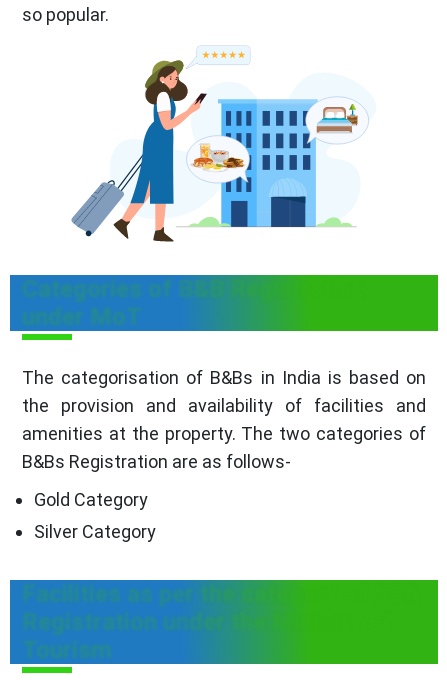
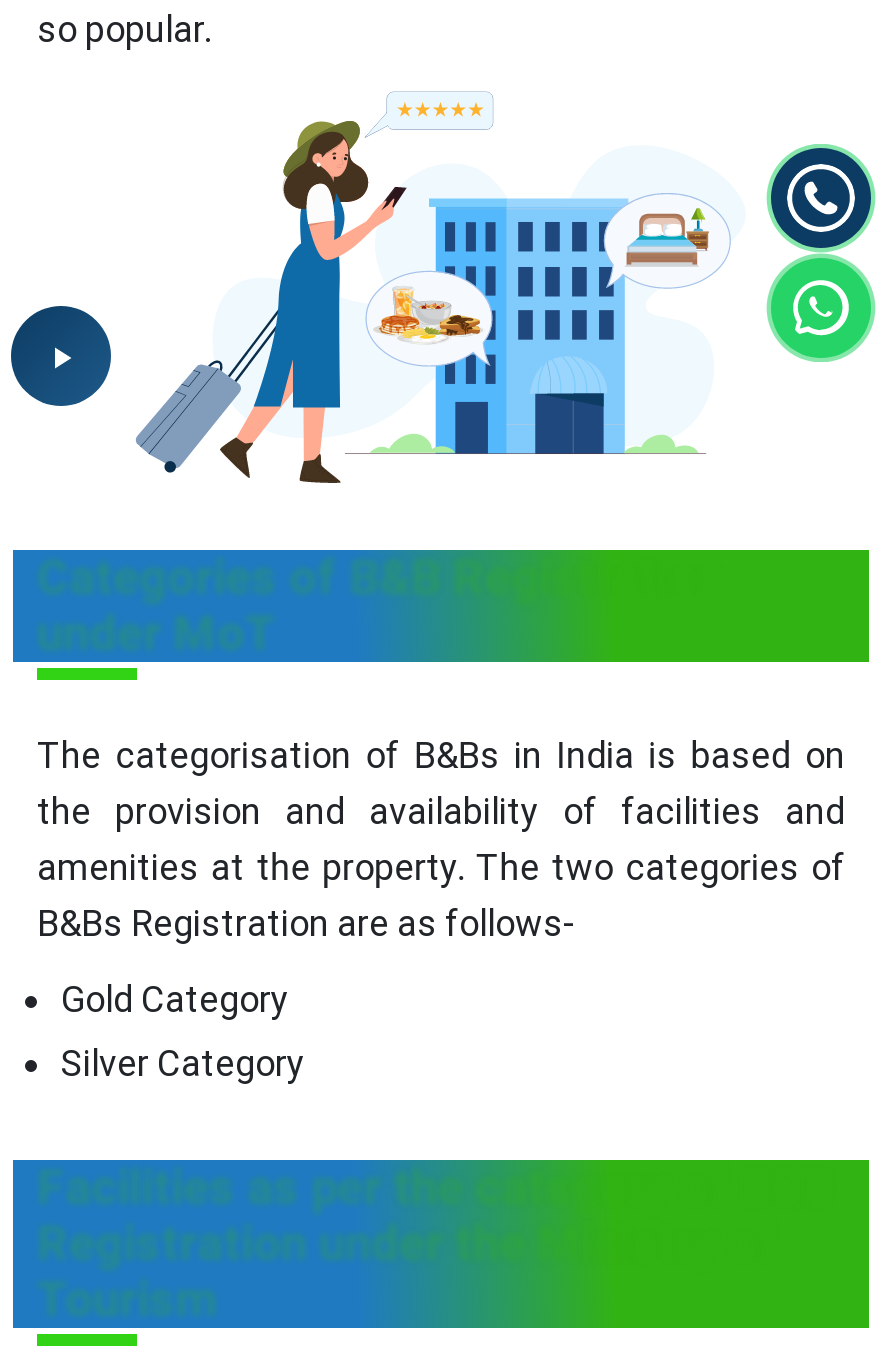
none -> [9,304,113,408] [image]
none -> [765,142,877,364] [image]

